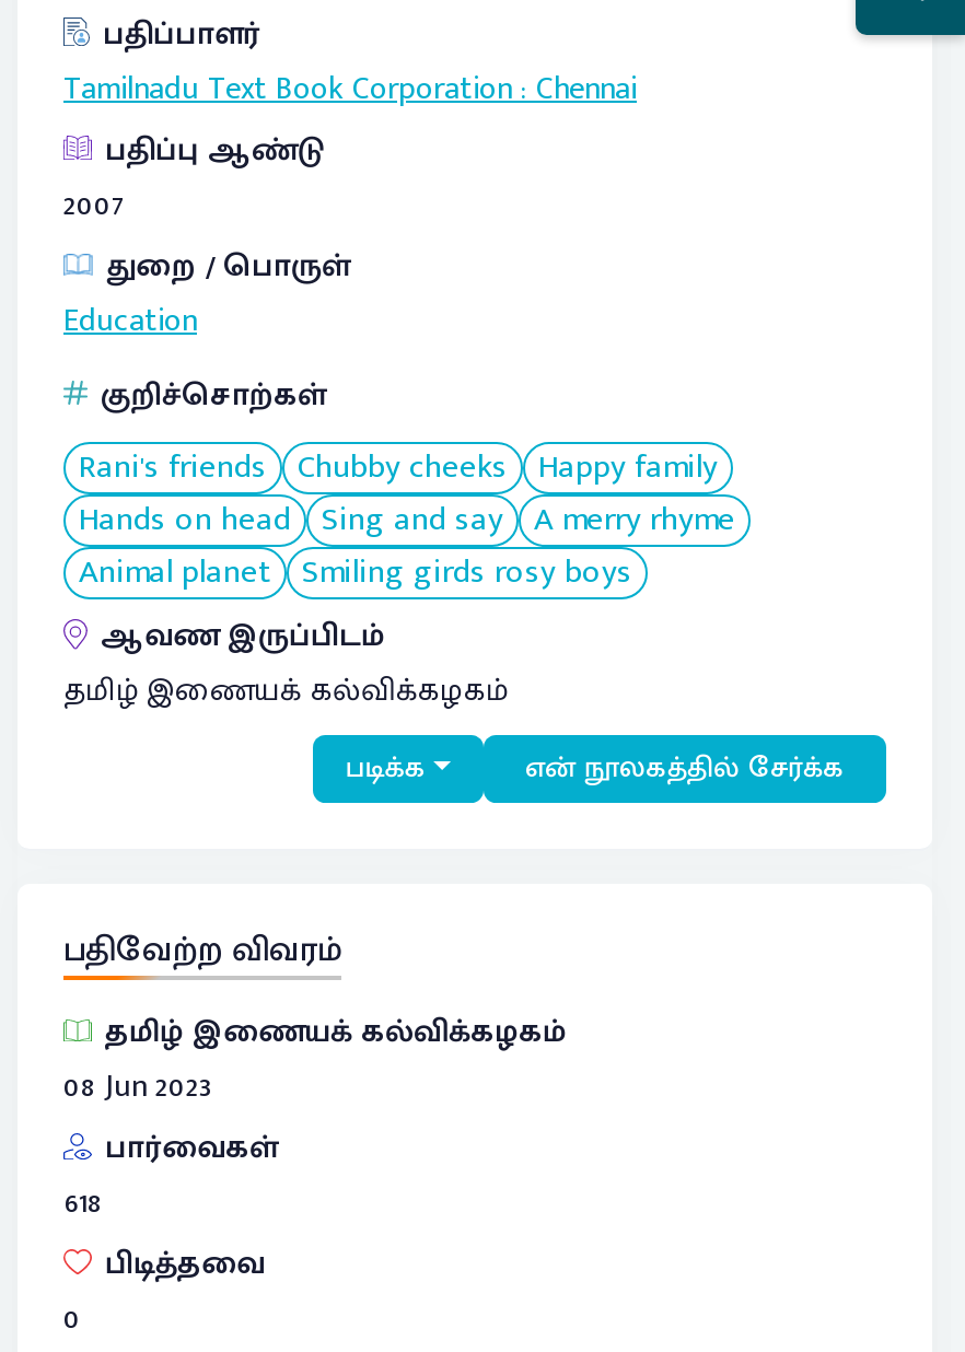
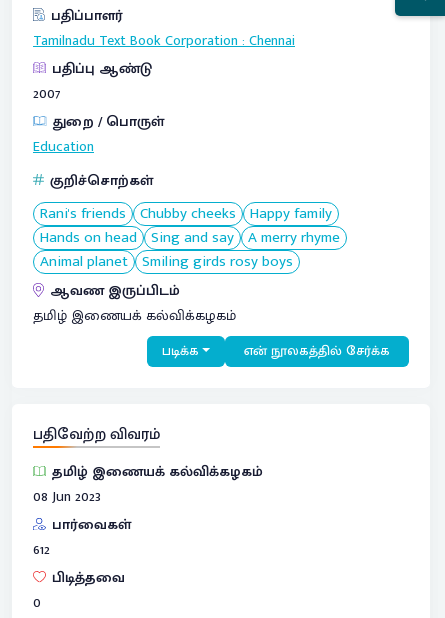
[63,1177,103,1229] 618 -> [33,538,50,562] 612

